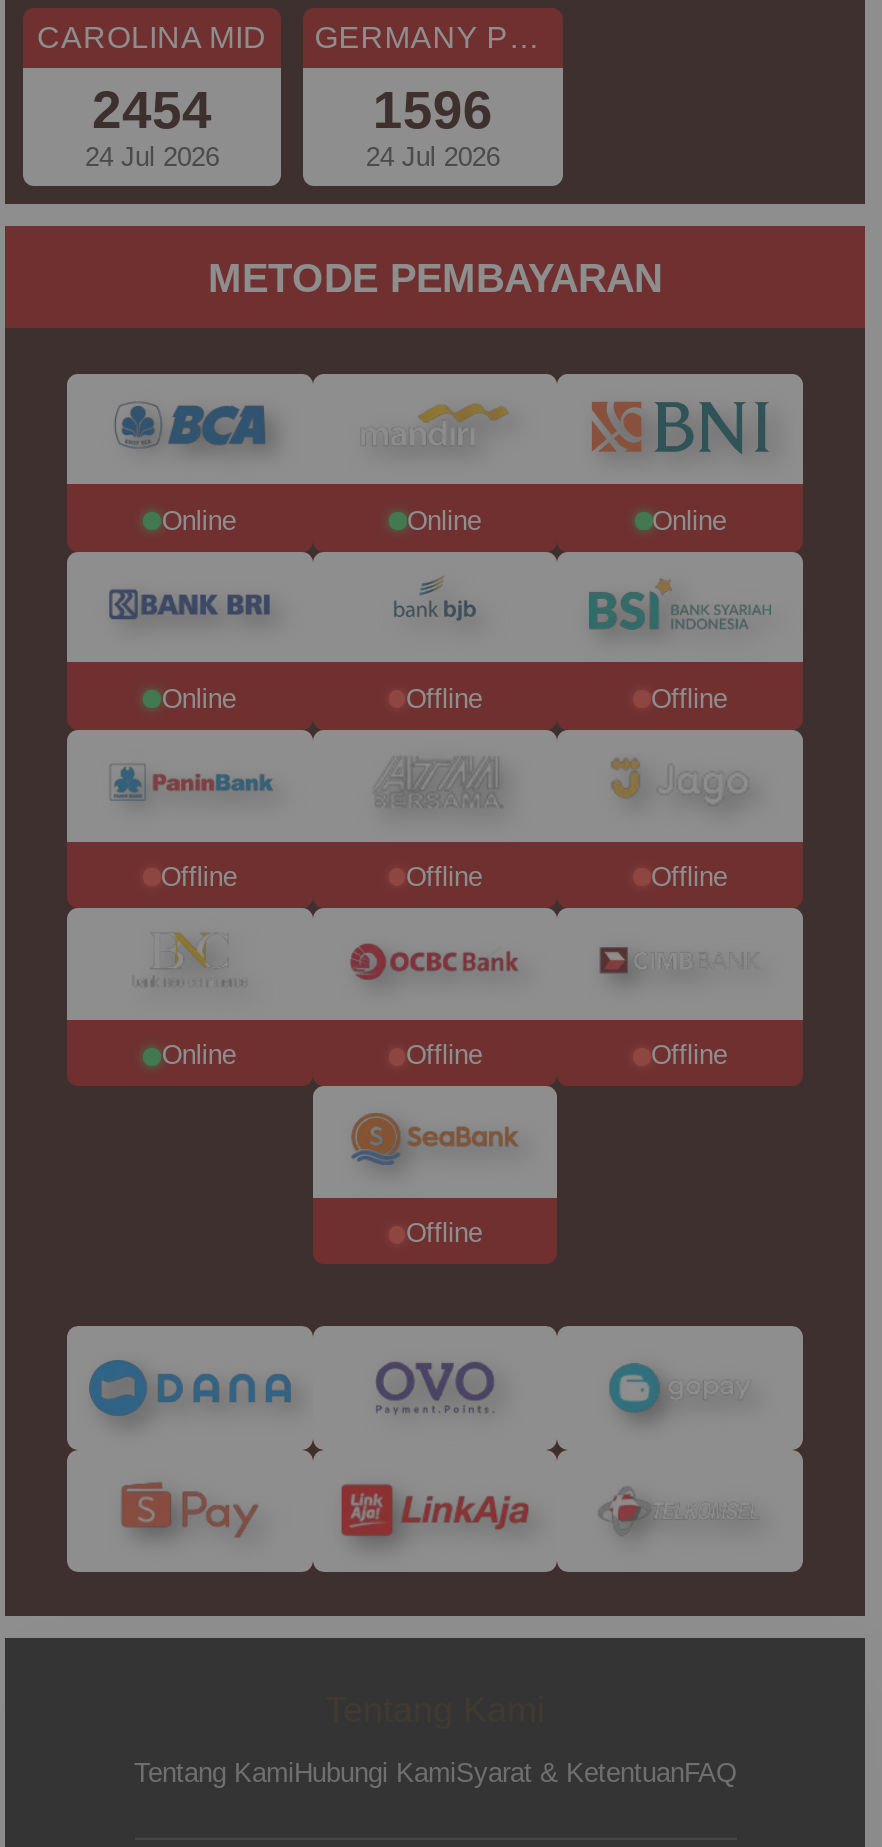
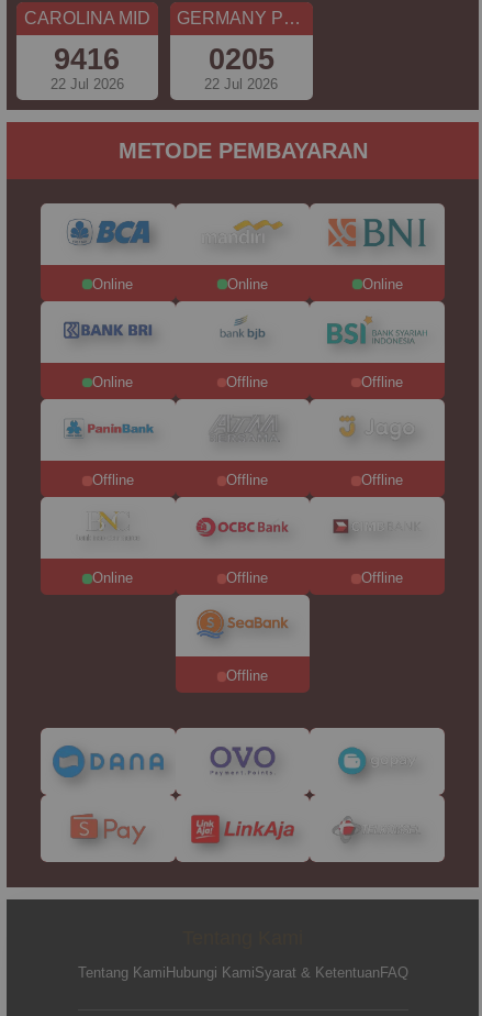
[92,81,212,141] 2454 -> [54,43,120,76] 9416
[373,81,493,141] 1596 -> [209,43,274,76] 0205
[85,142,219,172] 24 Jul 2026 -> [50,76,124,93] 22 Jul 2026
[366,142,500,172] 24 Jul 2026 -> [205,76,278,93] 22 Jul 2026

